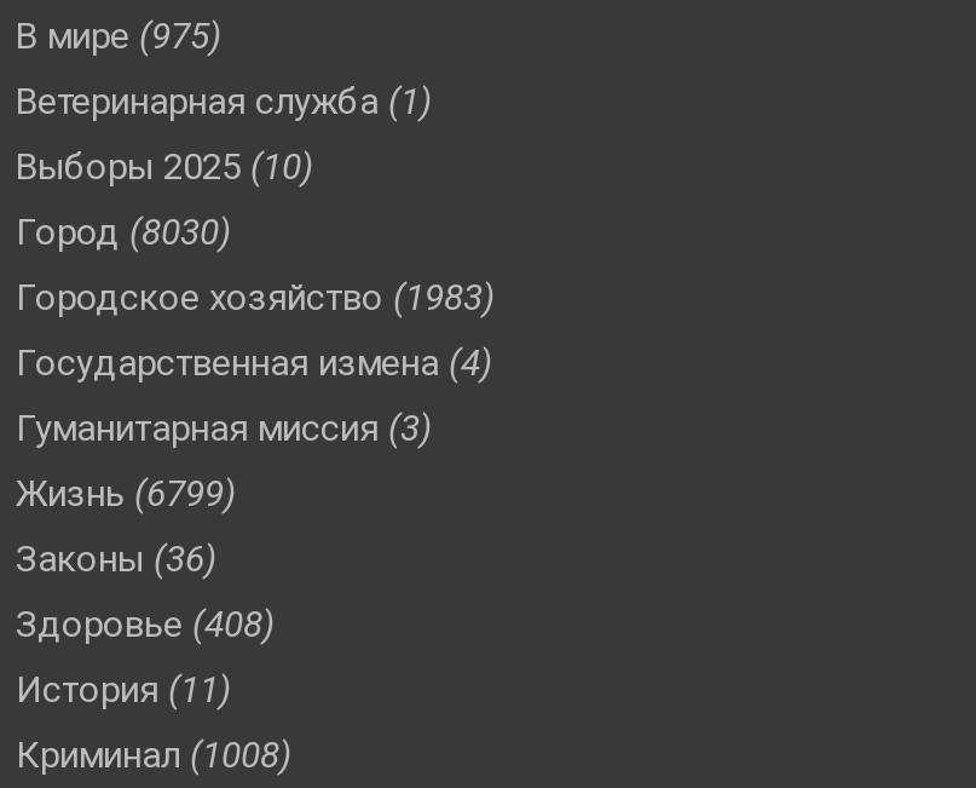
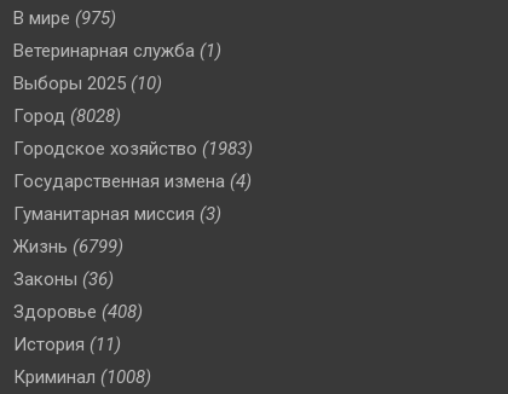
[16,211,231,254] Город (8030) -> [13,105,121,127] Город (8028)

